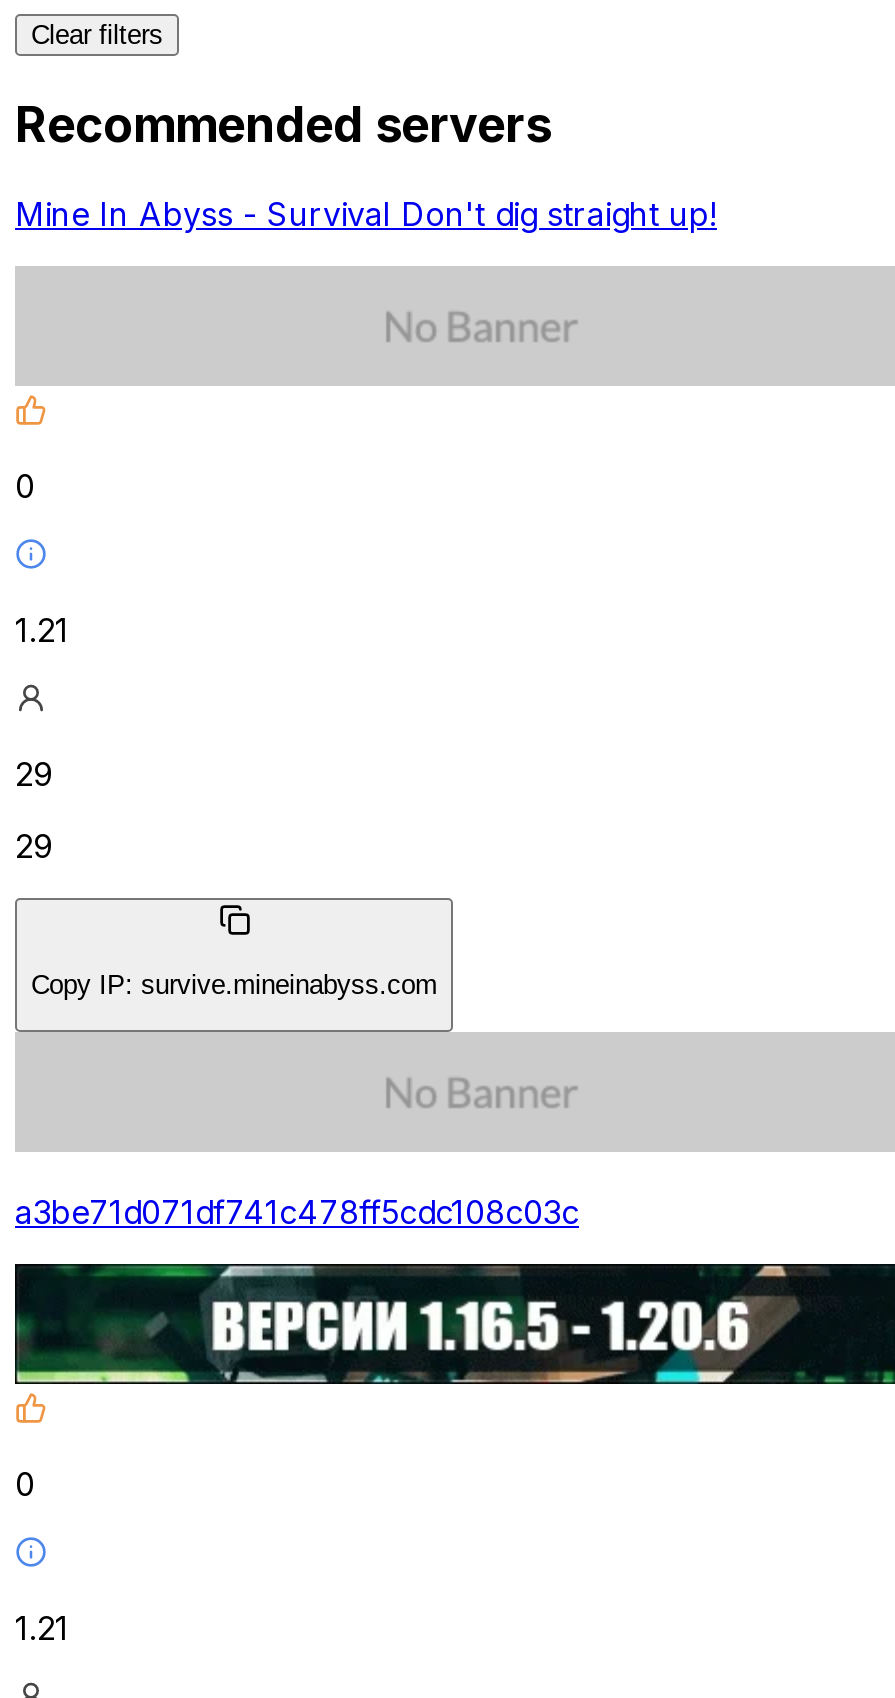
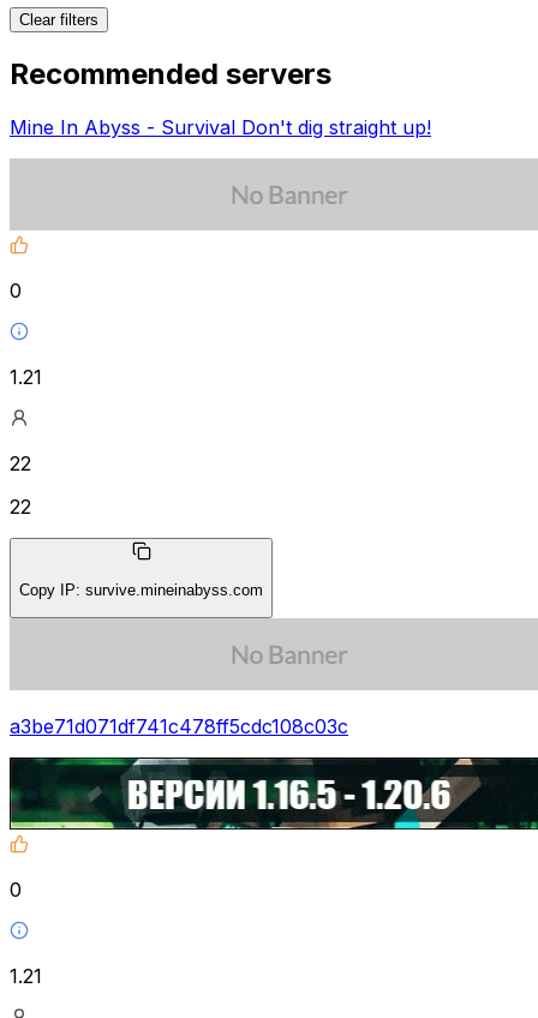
[15,754,53,794] 29 -> [10,452,31,476] 22
[15,826,53,866] 29 -> [10,495,31,519] 22

